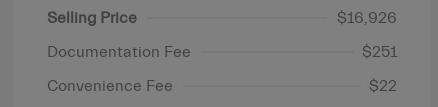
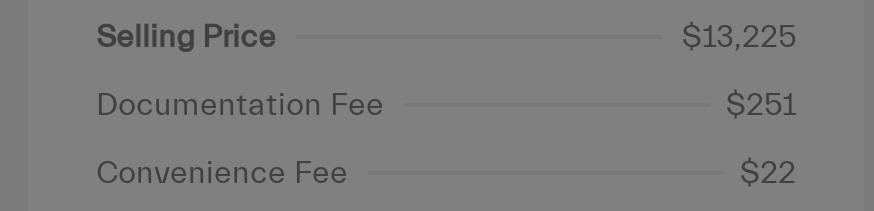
[337,9,397,27] $16,926 -> [682,19,796,55] $13,225

